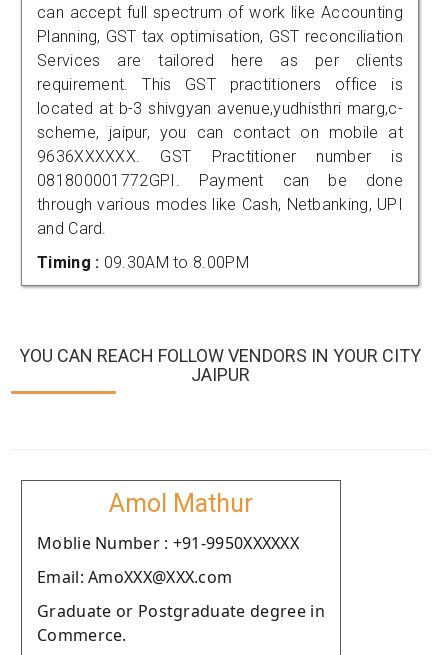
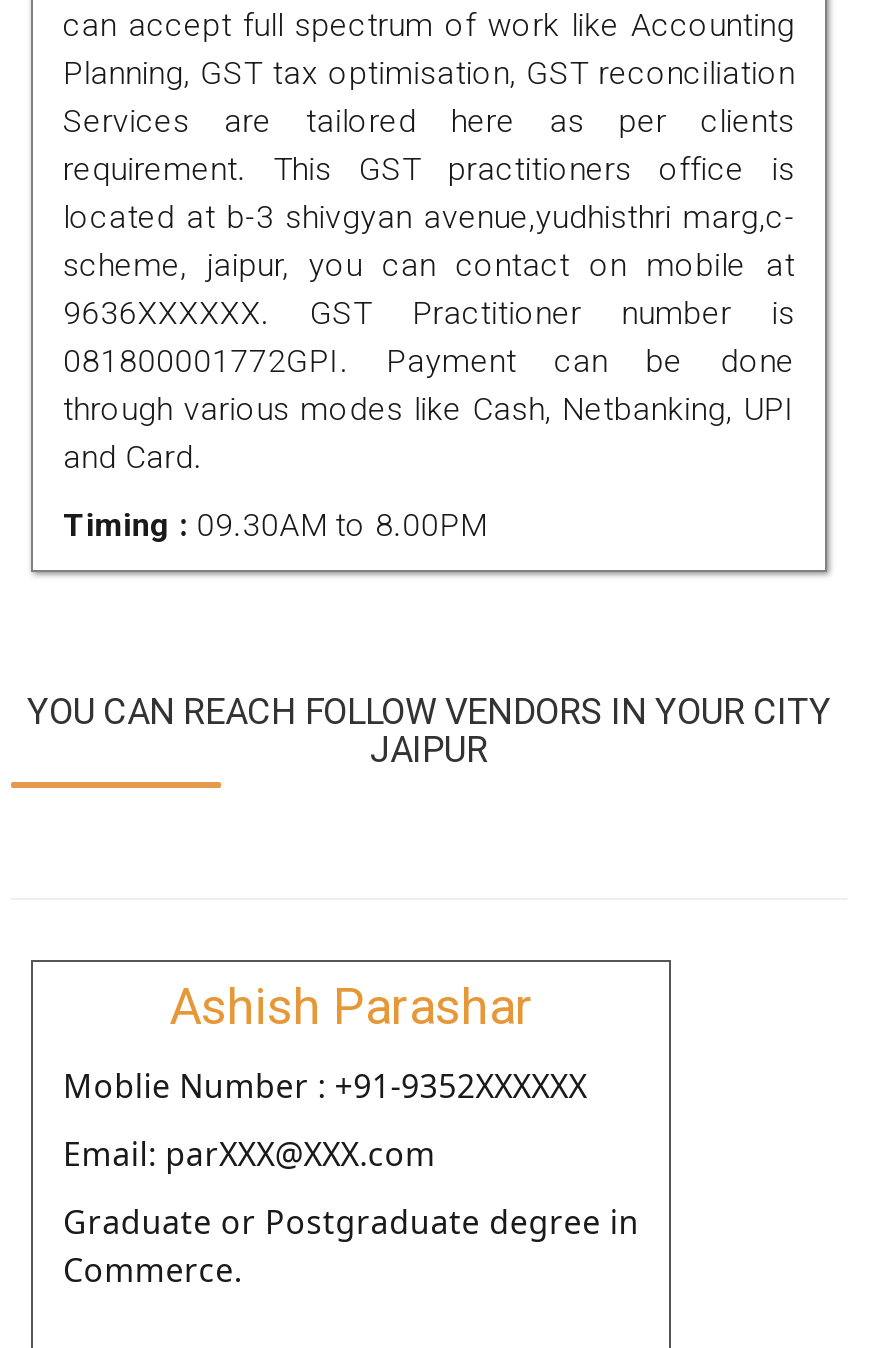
[109,489,253,518] Amol Mathur -> [169,978,533,1036] Ashish Parashar
[37,532,299,554] Moblie Number : +91-9950XXXXXX -> [63,1064,587,1108] Moblie Number : +91-9352XXXXXX
[37,566,232,588] Email: AmoXXX@XXX.com -> [63,1132,436,1176] Email: parXXX@XXX.com

